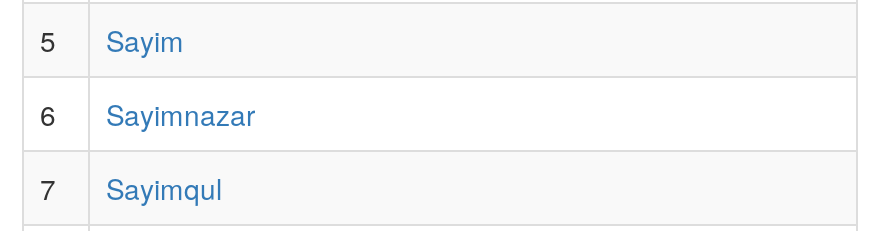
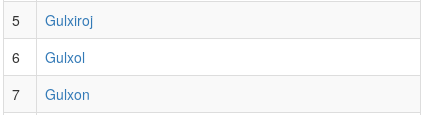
[106,19,184,59] Sayim -> [45,10,93,30] Gulxiroj
[106,93,256,133] Sayimnazar -> [45,47,85,67] Gulxol
[106,167,222,207] Sayimqul -> [45,84,90,104] Gulxon

